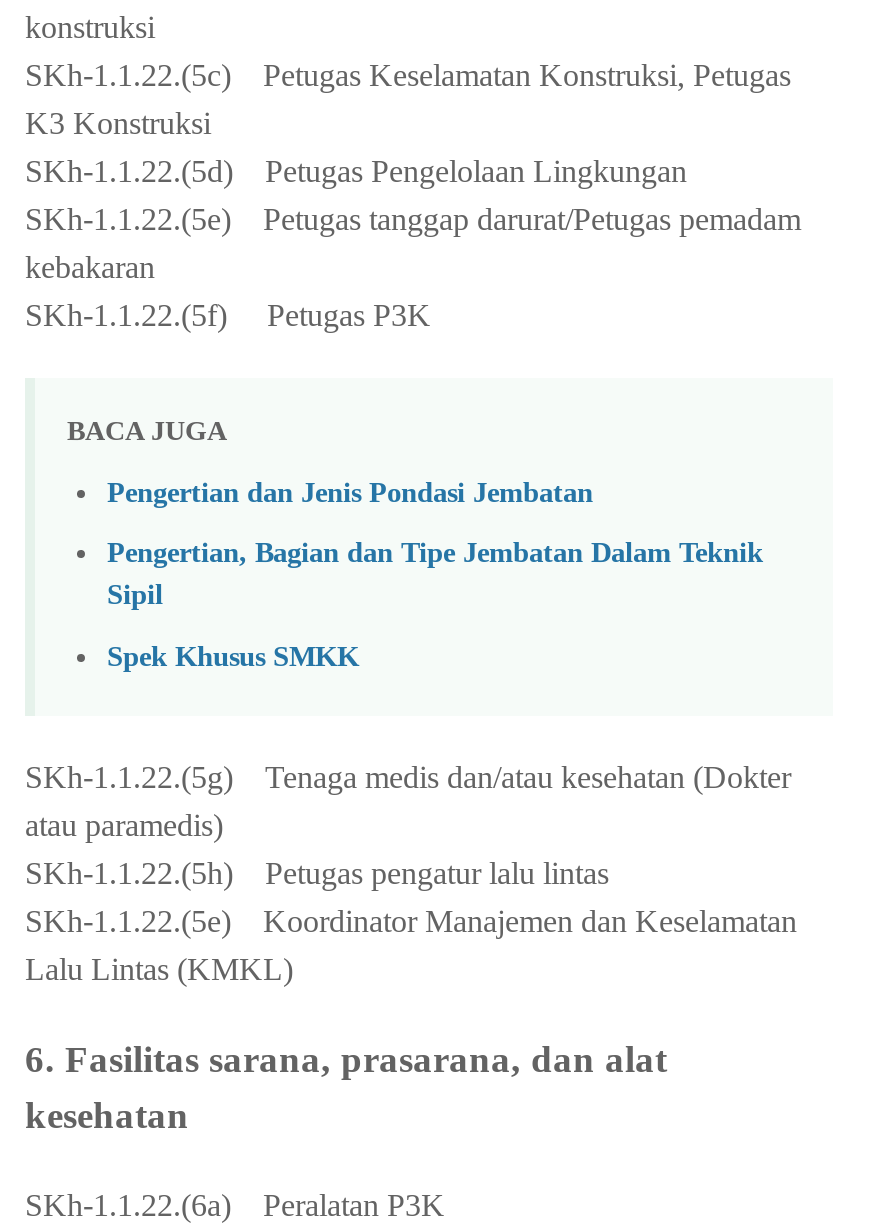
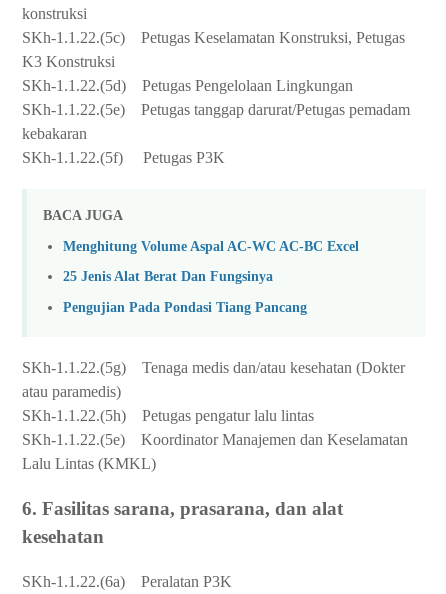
[107,475,593,507] Pengertian dan Jenis Pondasi Jembatan -> [63,238,359,254] Menghitung Volume Aspal AC-WC AC-BC Excel
[107,537,763,611] Pengertian, Bagian dan Tipe Jembatan Dalam Teknik | Sipil -> [63,268,273,284] 25 Jenis Alat Berat Dan Fungsinya
[107,640,359,672] Spek Khusus SMKK -> [63,299,307,315] Pengujian Pada Pondasi Tiang Pancang

